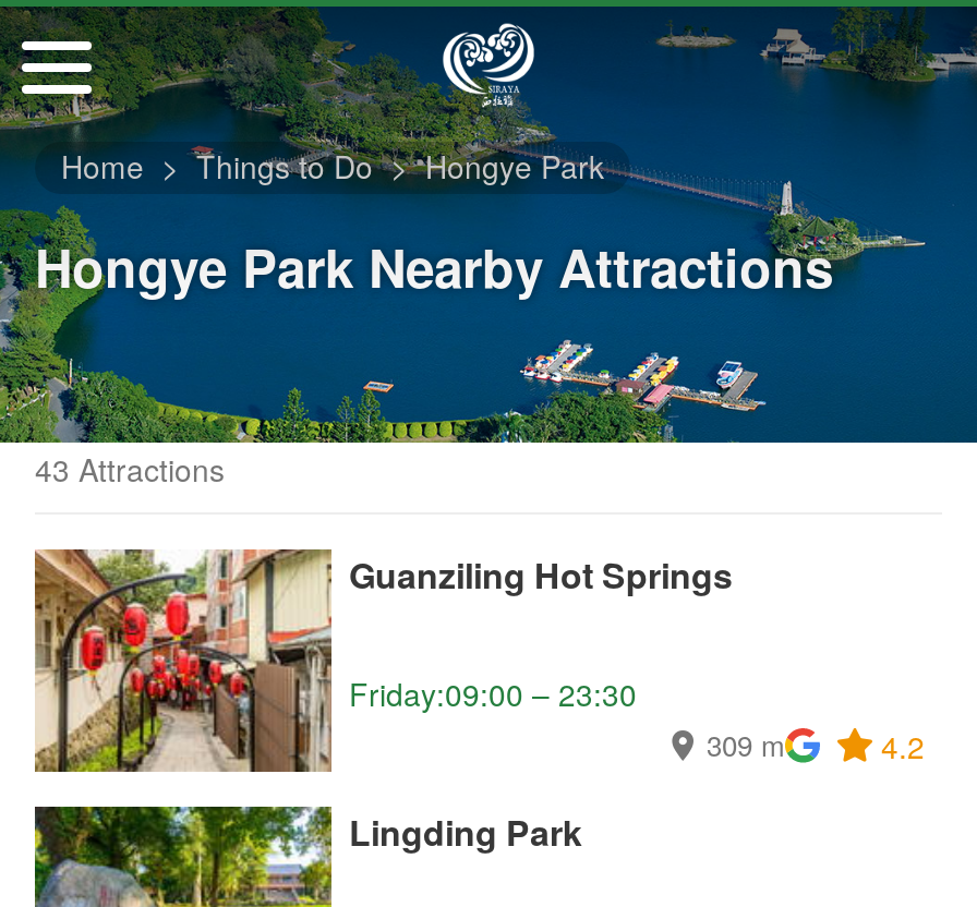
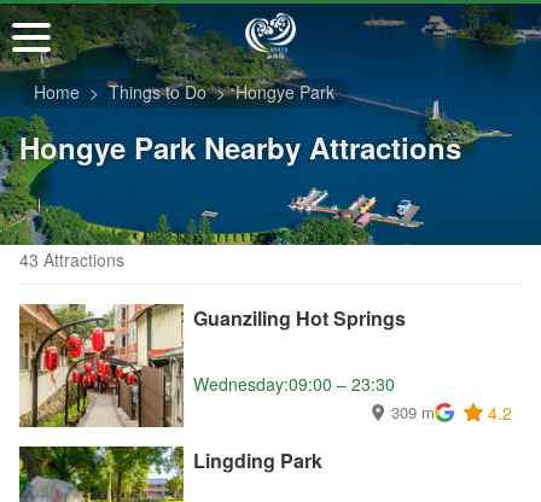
[349,670,637,714] Friday:09:00 – 23:30 -> [193,371,395,395] Wednesday:09:00 – 23:30

